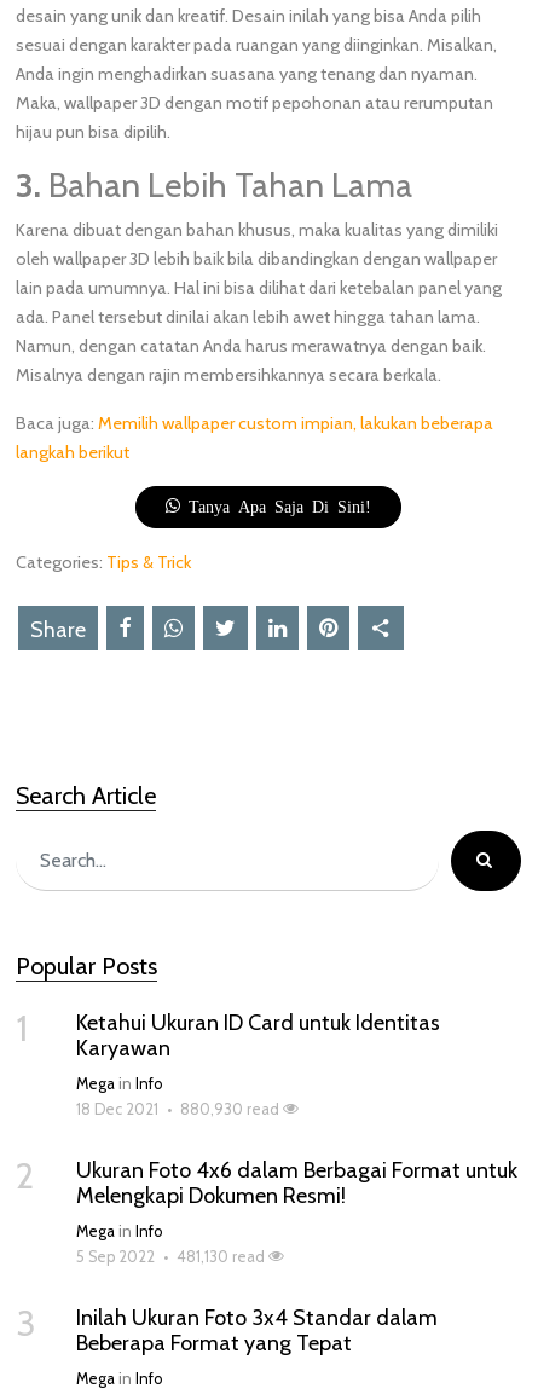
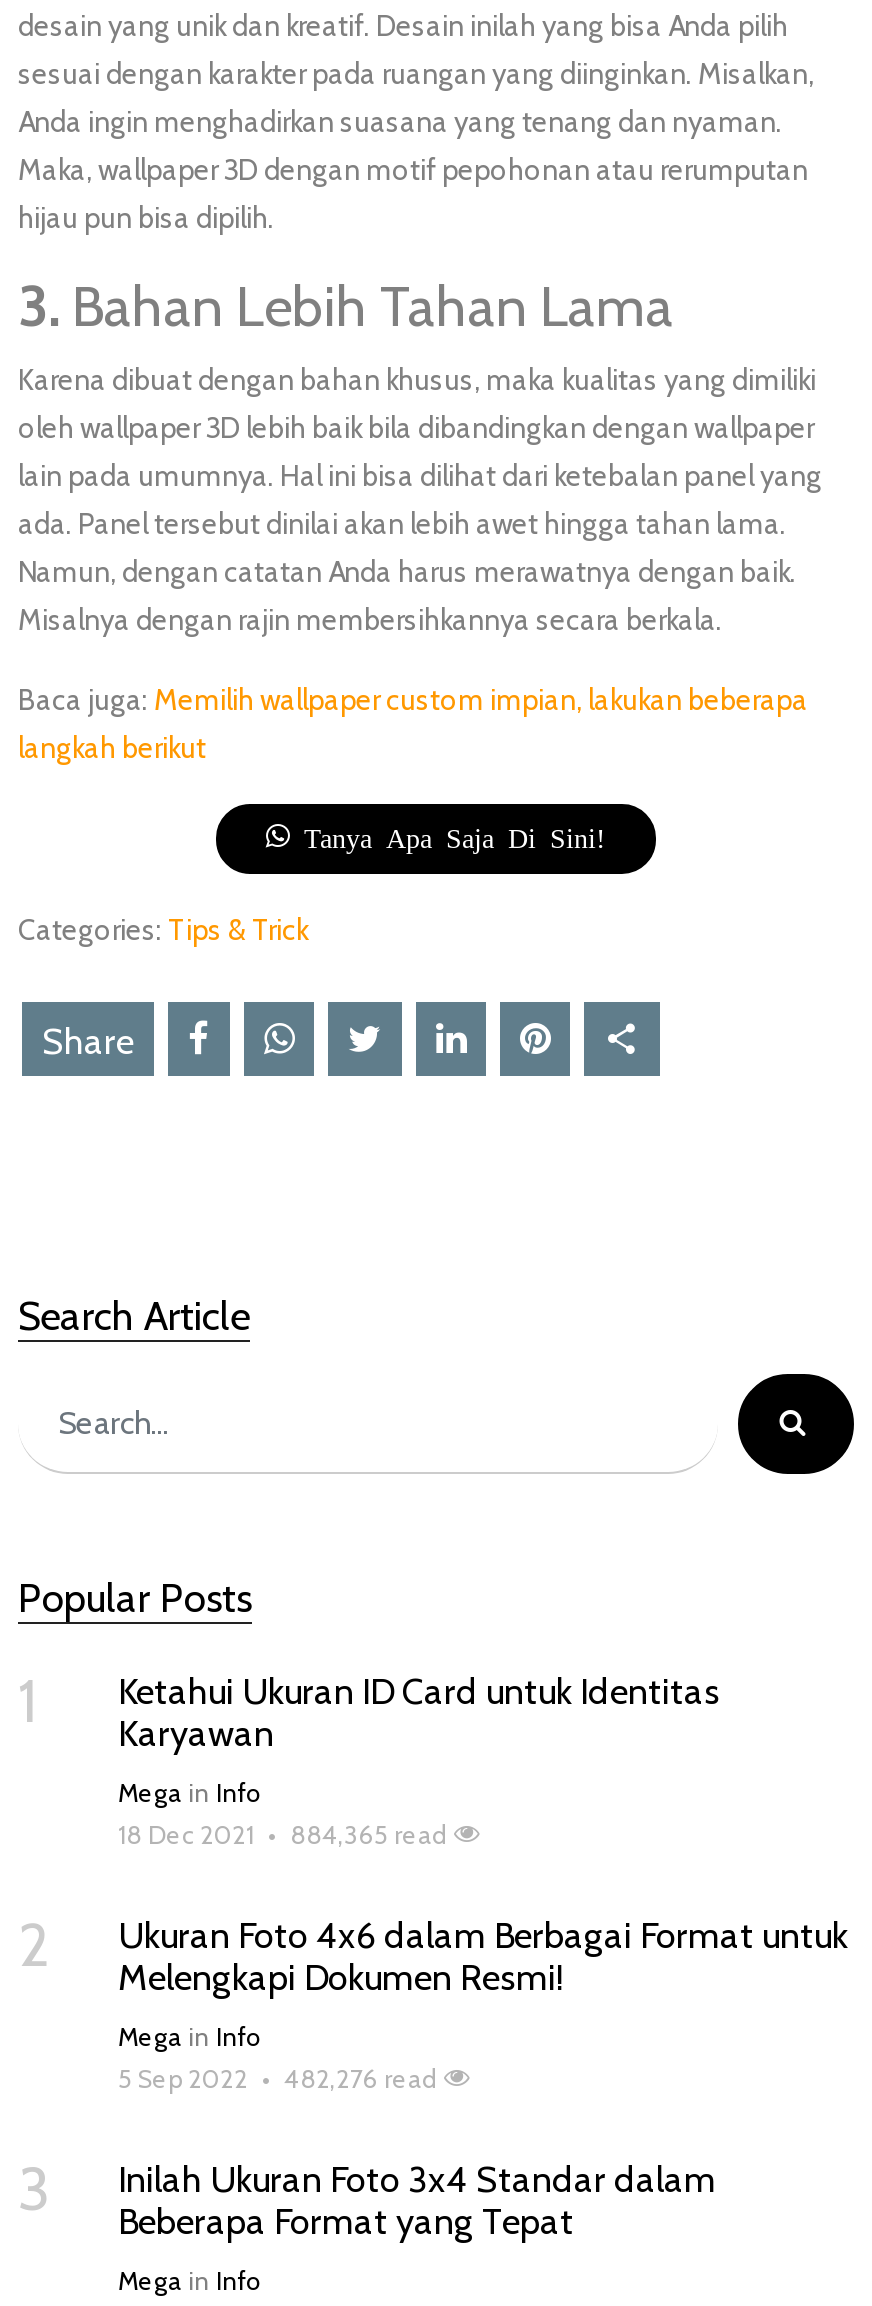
[76,1101,283,1119] 18 Dec 2021 • 880,930 read -> [118,1821,454,1851] 18 Dec 2021 • 884,365 read
[76,1248,268,1266] 5 Sep 2022 • 481,130 read -> [118,2065,444,2095] 5 Sep 2022 • 482,276 read

